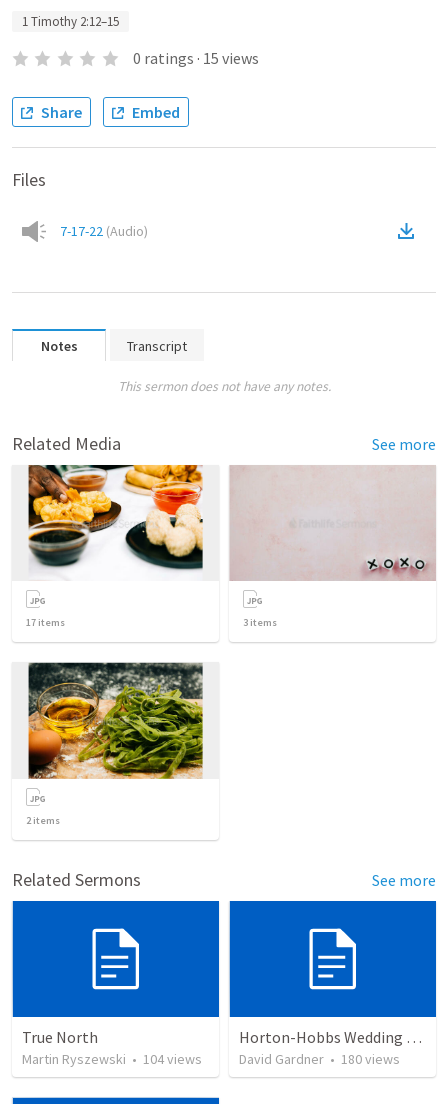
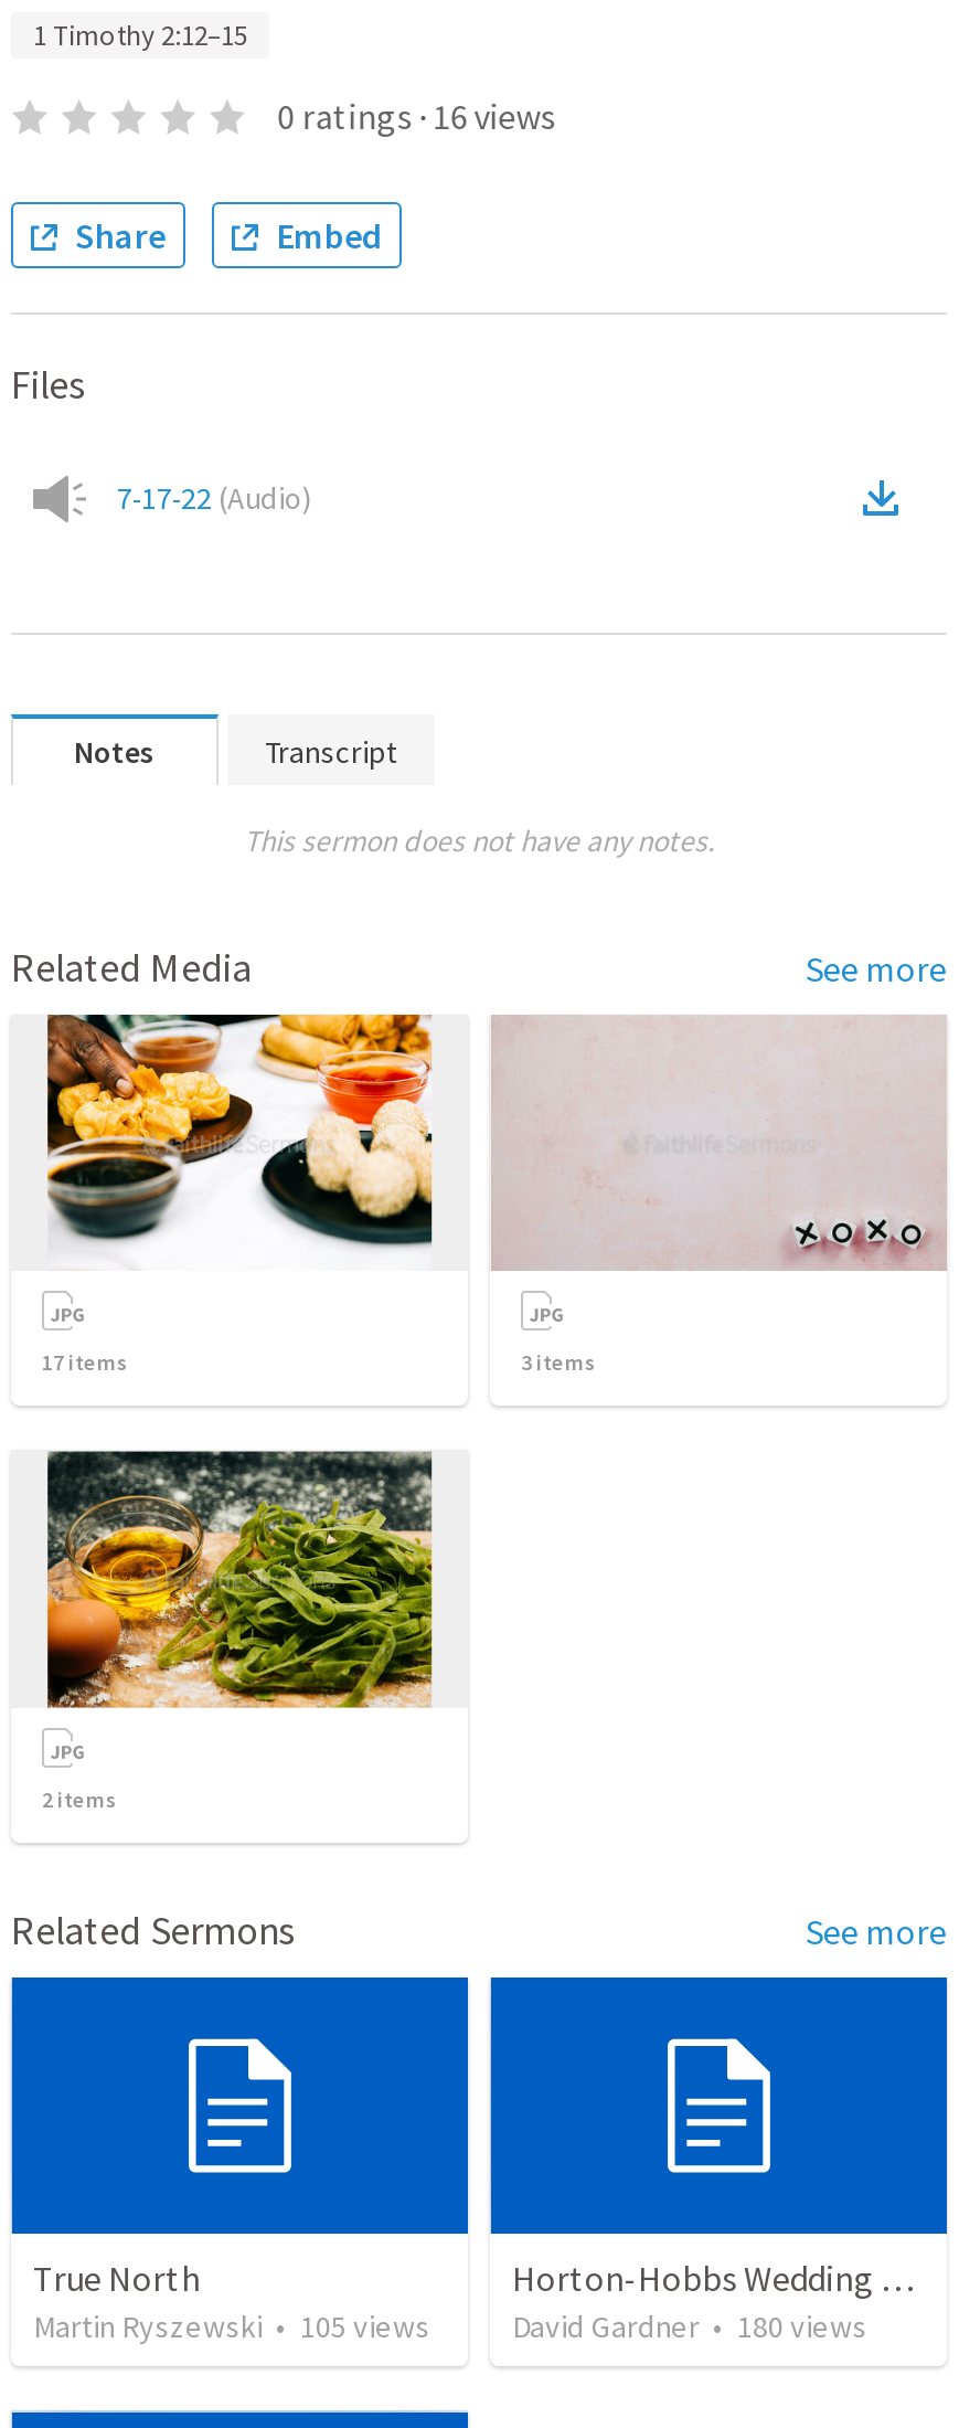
[133,48,259,68] 0 ratings · 15 views -> [277,94,556,138] 0 ratings · 16 views
[22,1050,202,1068] Martin Ryszewski • 104 views -> [33,2307,430,2347] Martin Ryszewski • 105 views

